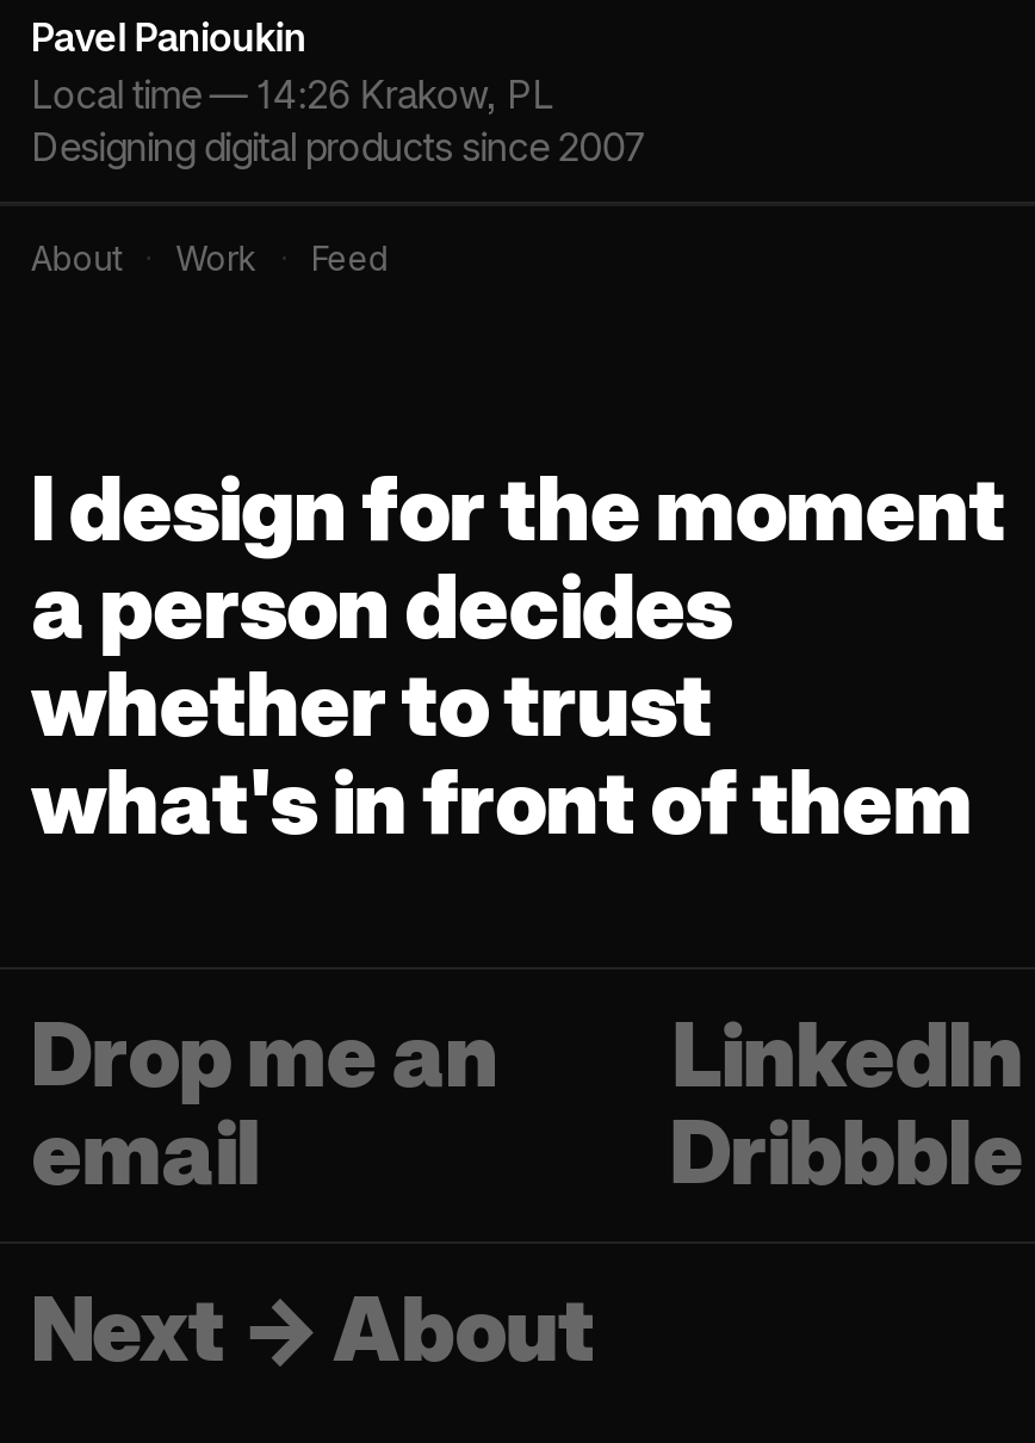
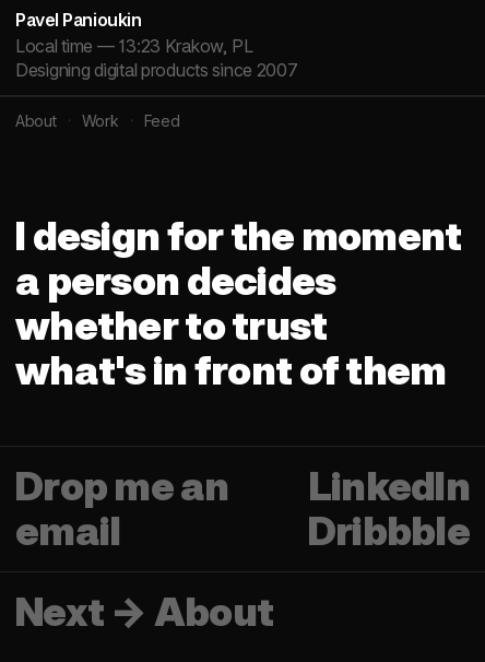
[31,70,553,118] Local time — 14:26 Krakow, PL -> [15,35,253,57] Local time — 13:23 Krakow, PL

